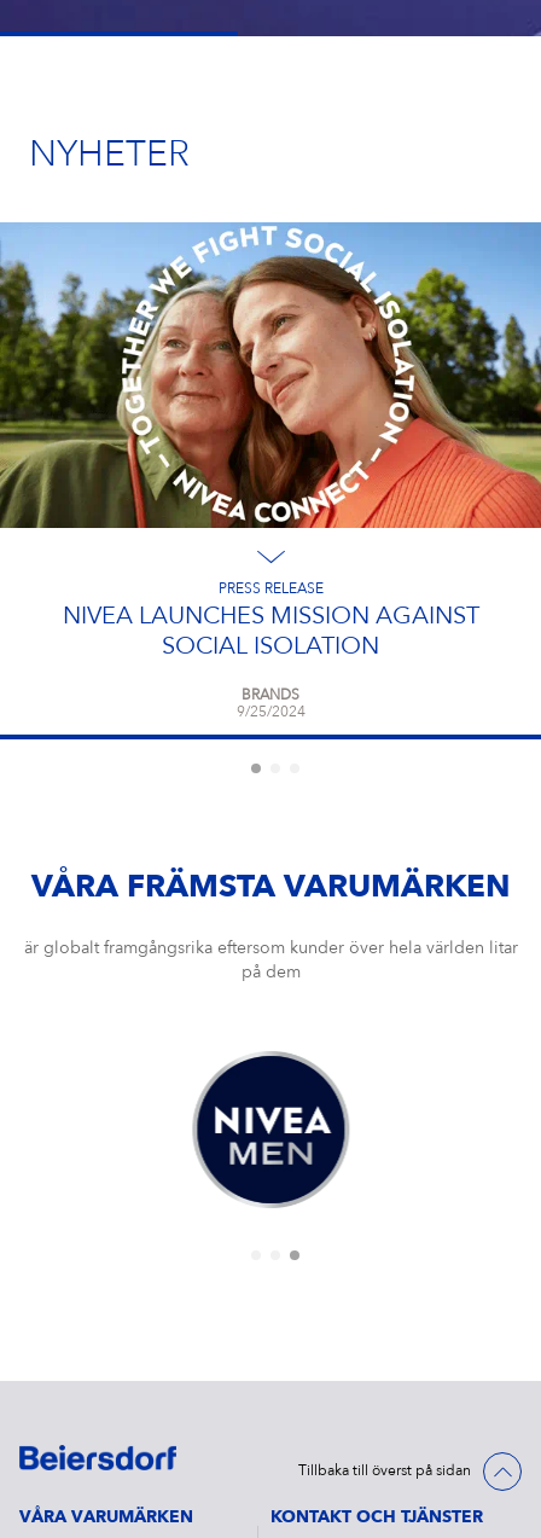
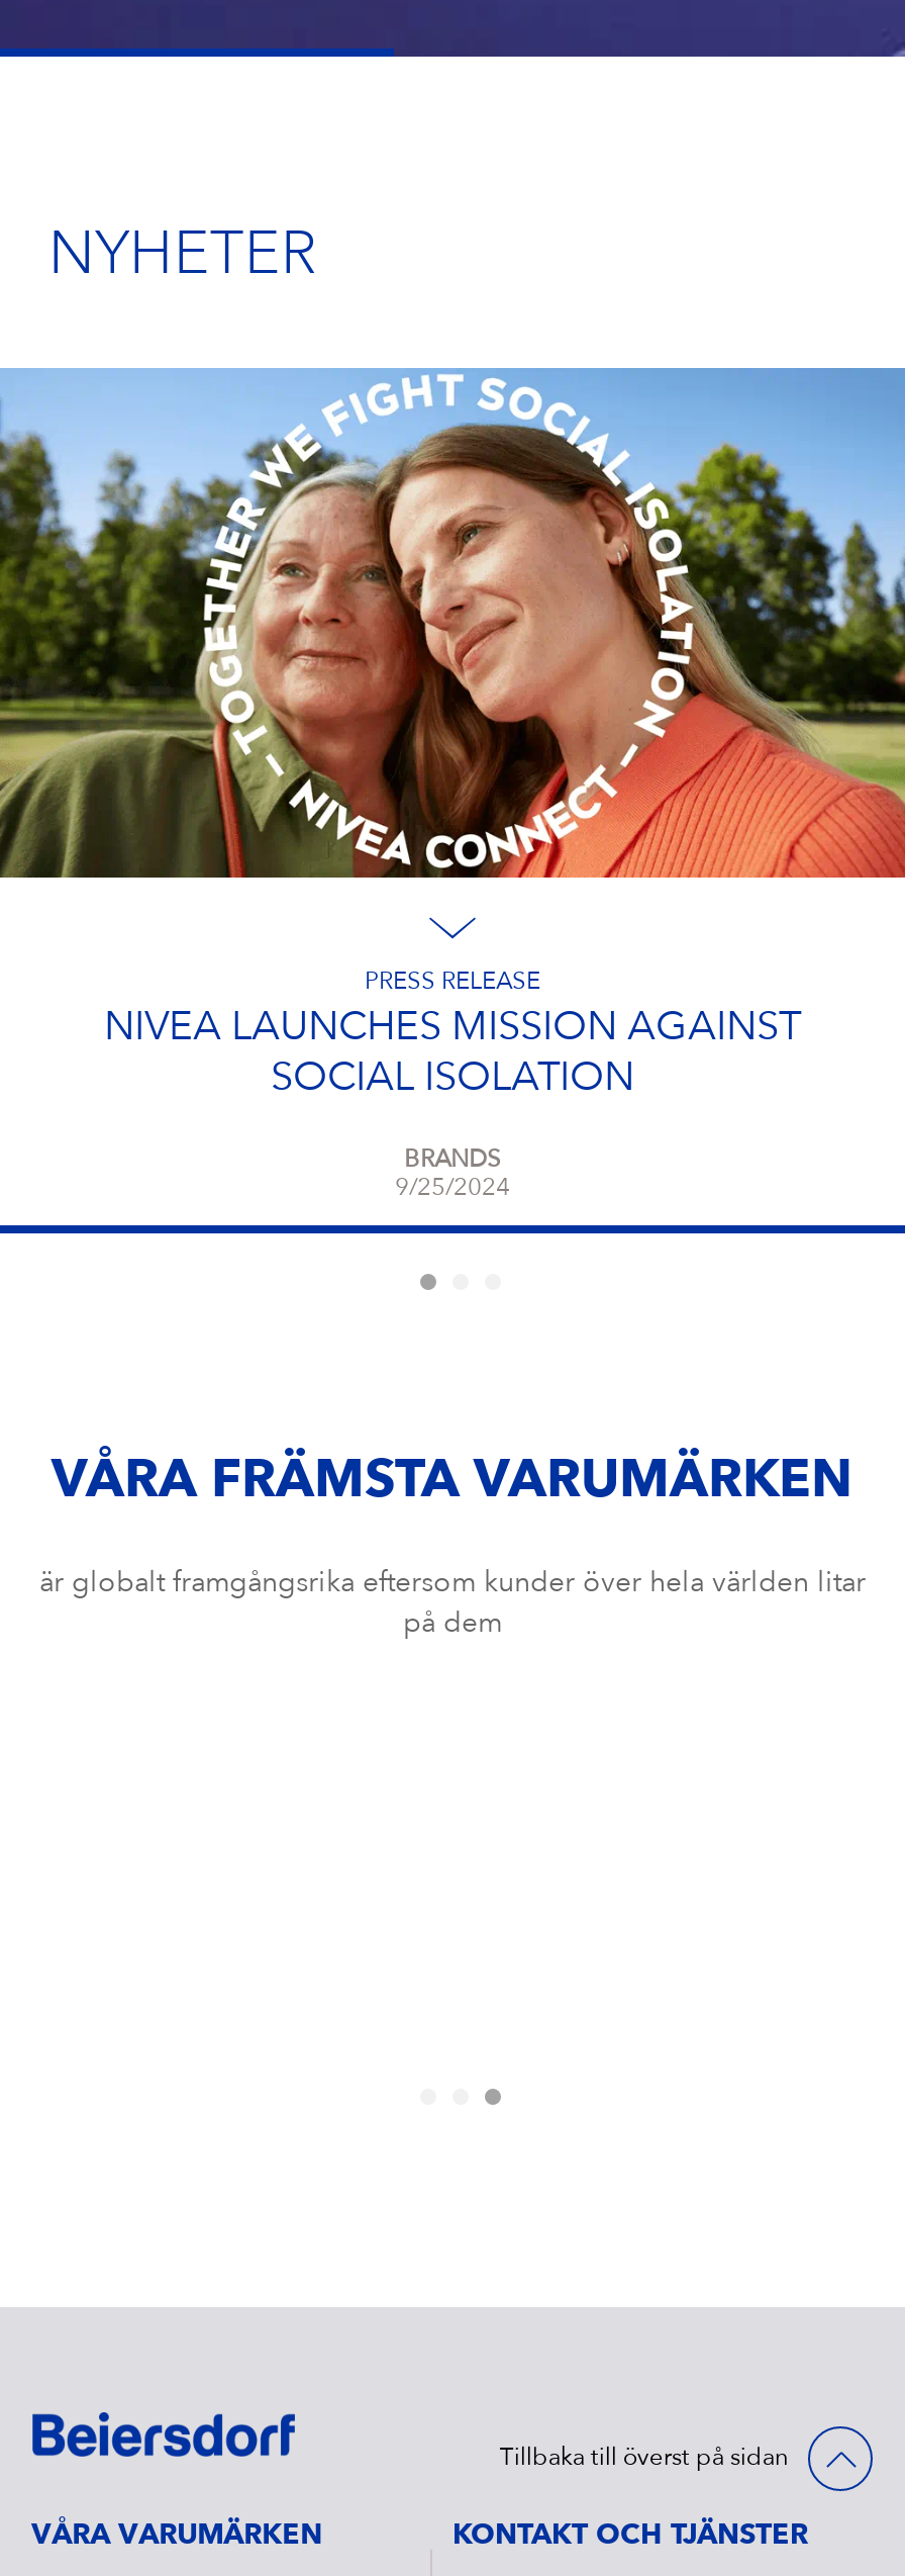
[192,1051,350,1208] [image] -> none

